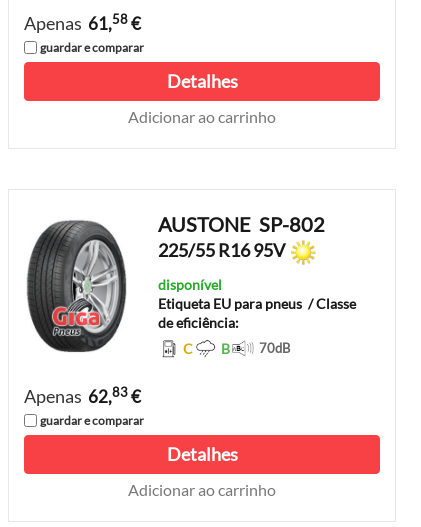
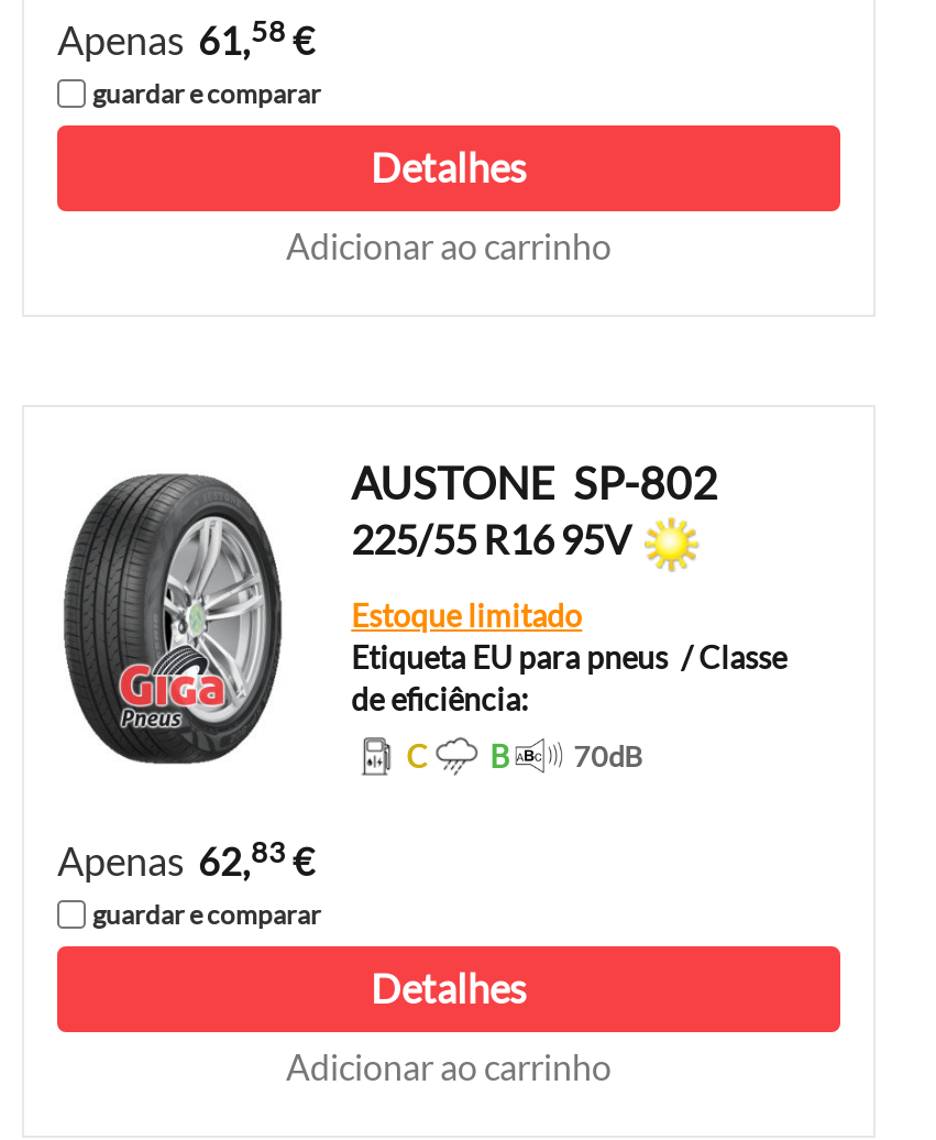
[158,276,222,293] disponível -> [351,597,582,635] Estoque limitado

